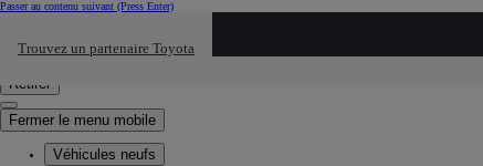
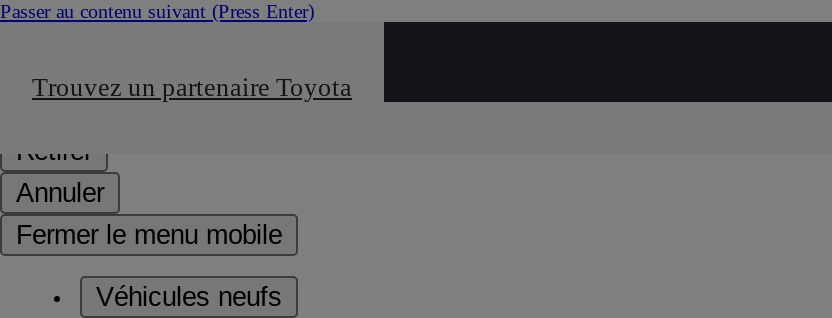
none -> [16,178,104,208] Annuler

